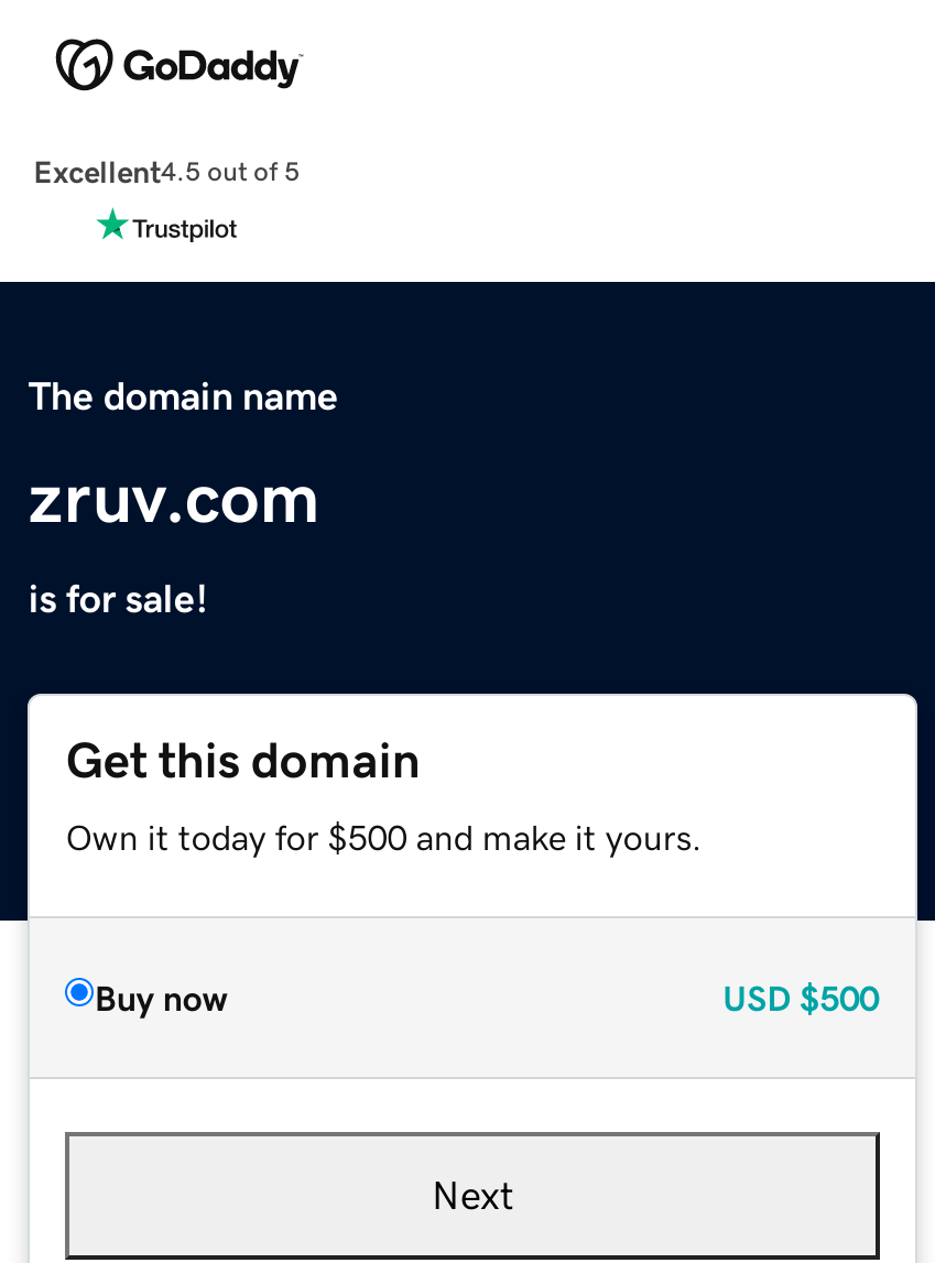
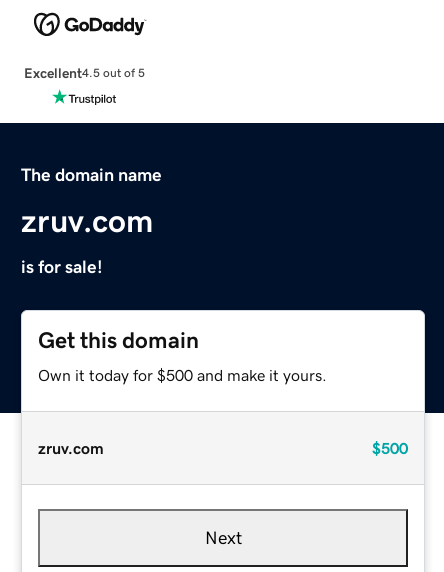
[94,979,879,1014] Buy now | USD $500 -> [38,440,408,456] zruv.com | $500

